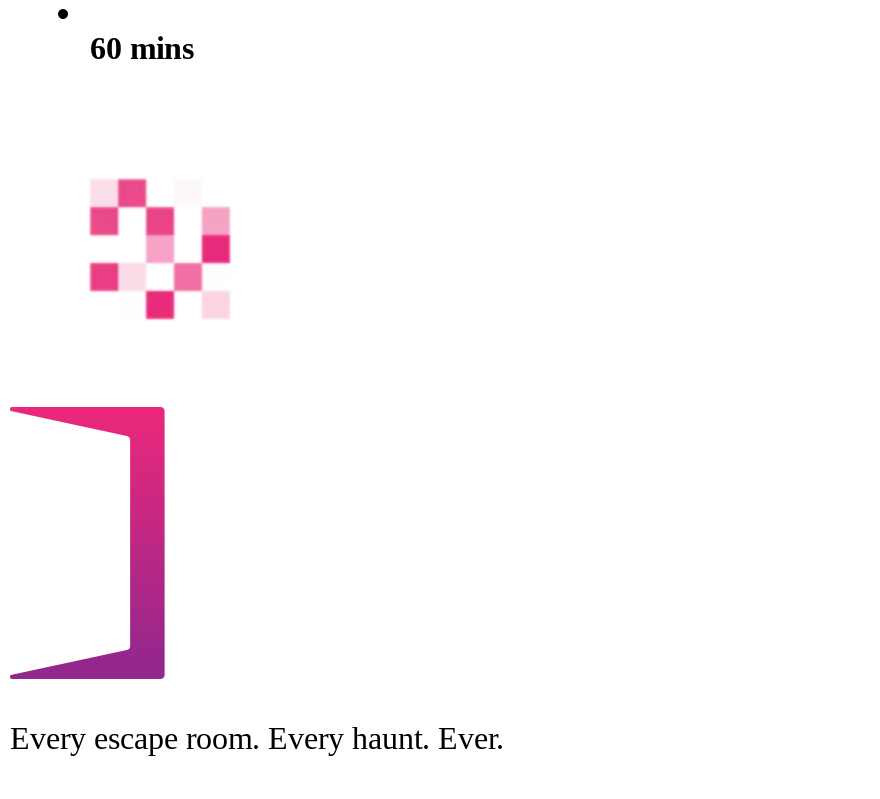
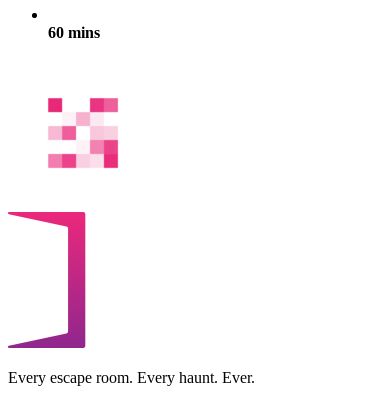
[88,177,232,321] [image] -> [47,97,119,169] [image]

